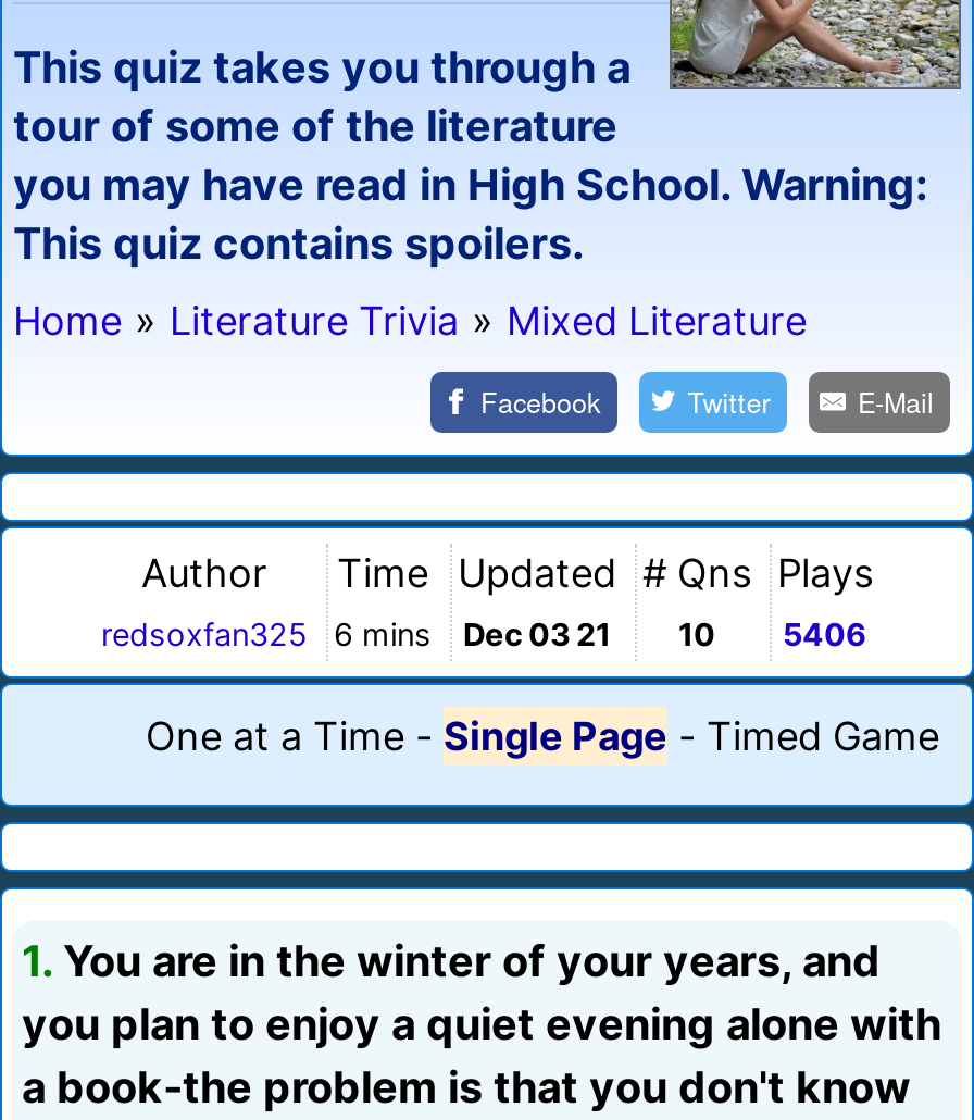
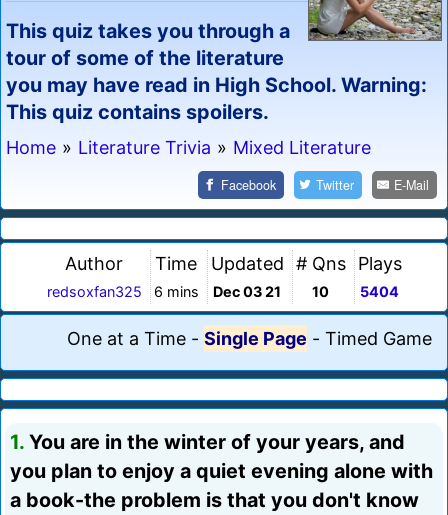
[101,615,867,652] redsoxfan325 6 mins Dec 03 21 10 5406 -> [46,283,399,300] redsoxfan325 6 mins Dec 03 21 10 5404

